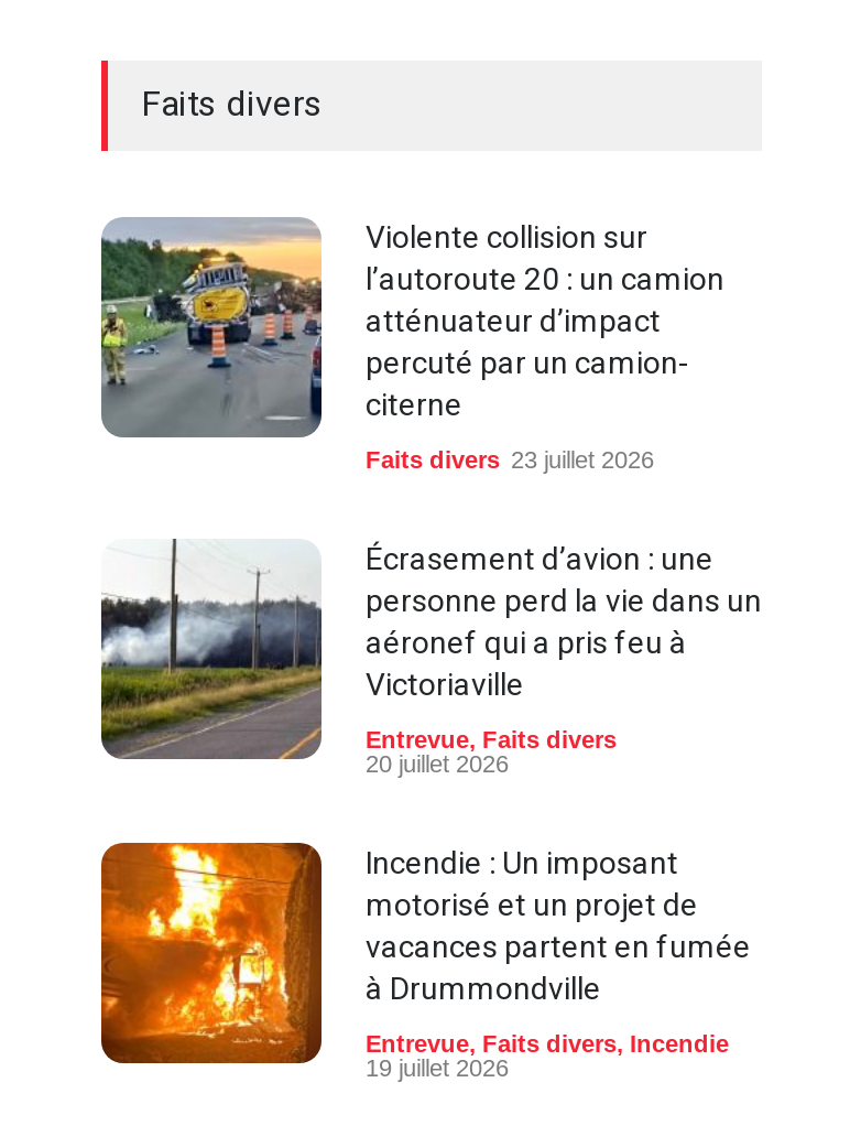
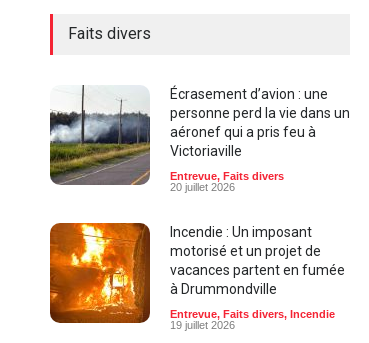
[99,217,724,473] [image] | Violente collision sur | l’autoroute 20 : un camion | atténuateur d’impact | percuté par un camion- | citerne | Faits divers 23 juillet 2026 -> none

